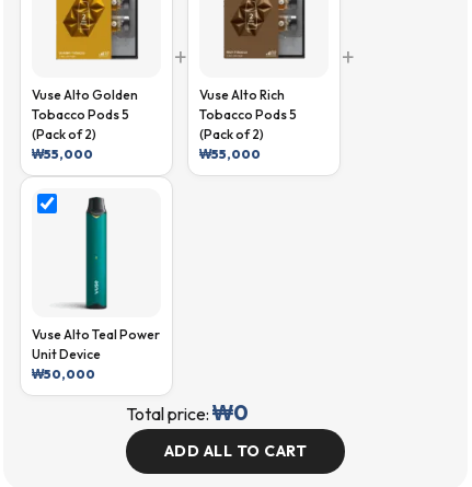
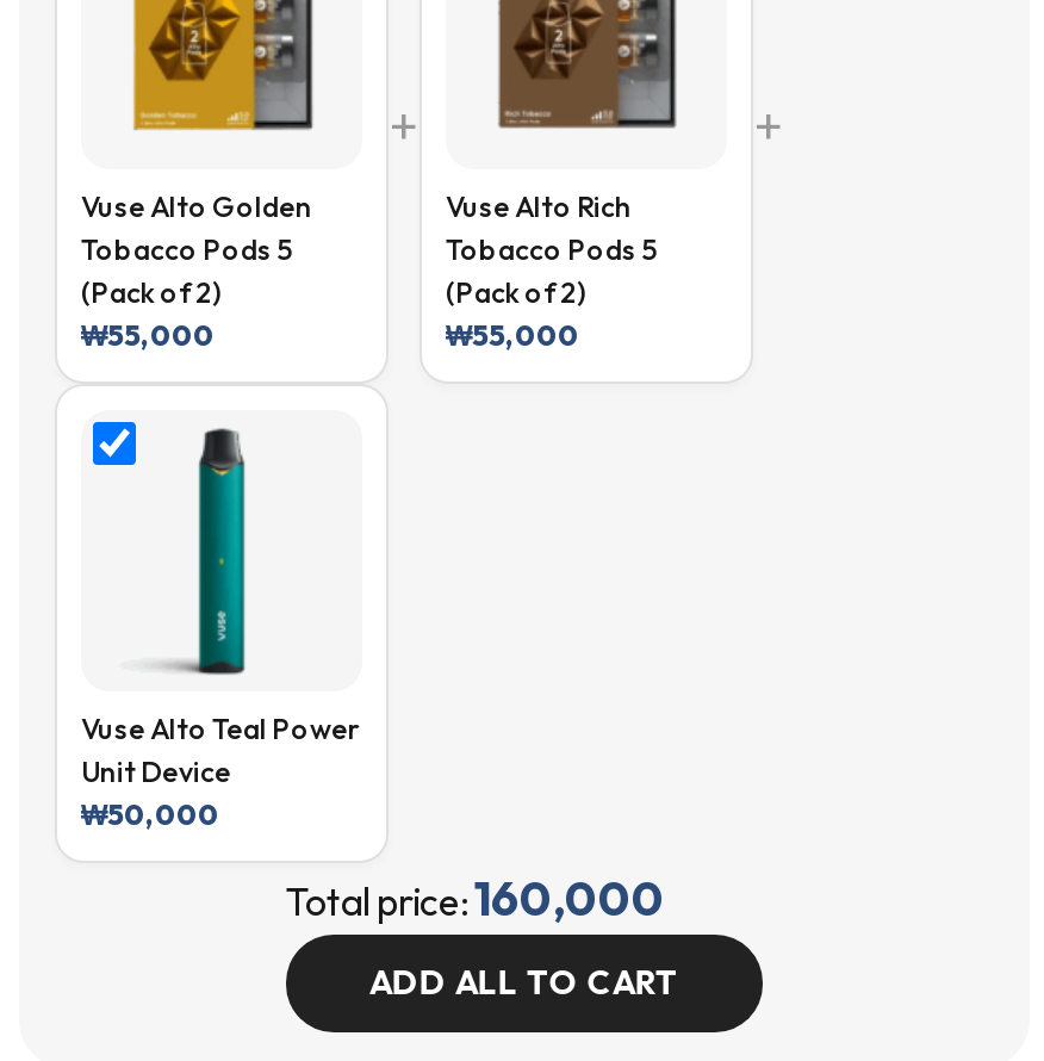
[126,398,249,426] Total price:₩0 -> [286,868,665,927] Total price:160,000

